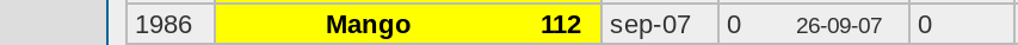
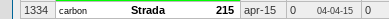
[135,9,691,38] 1986 | Mango | 112 | sep-07 -> [24,4,276,16] 1334 | carbon | Strada | 215 | apr-15
[796,9,932,38] 26-09-07 0 -> [317,4,371,16] 04-04-15 0

